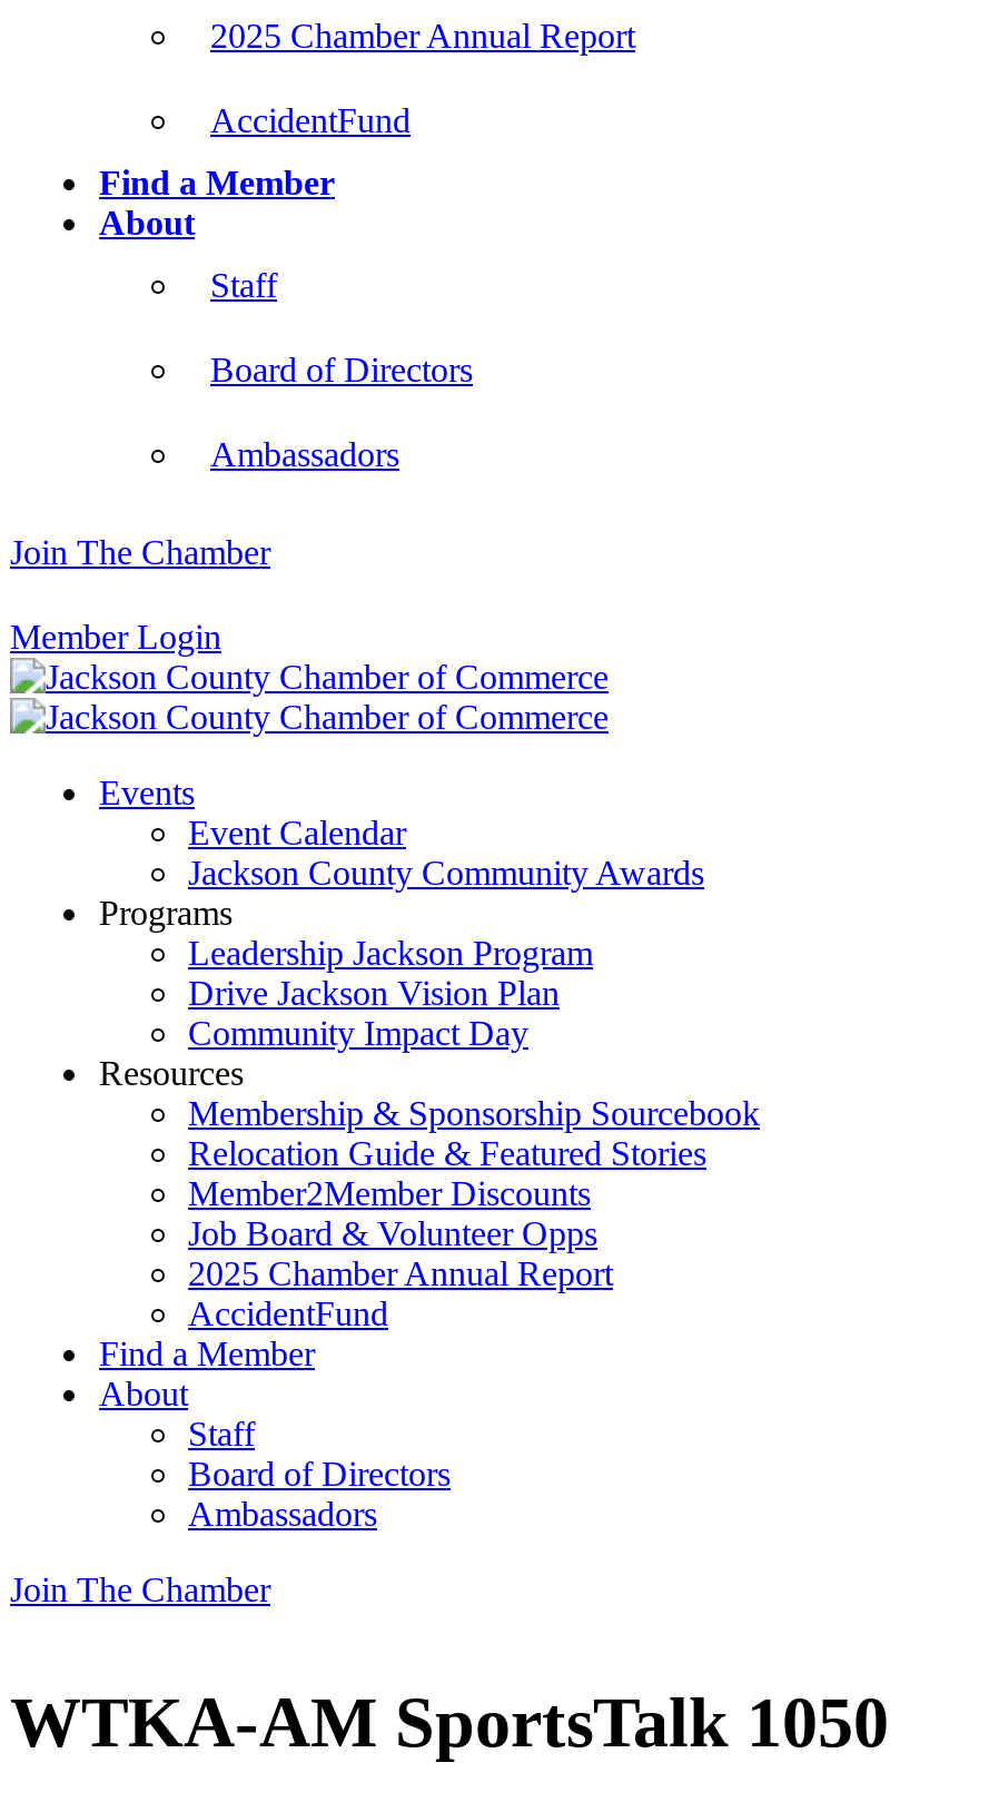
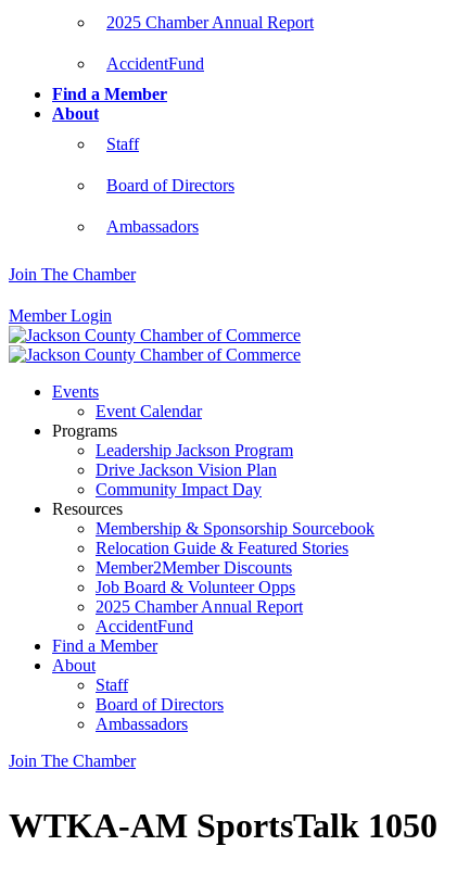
[188,854,704,892] Jackson County Community Awards -> none

